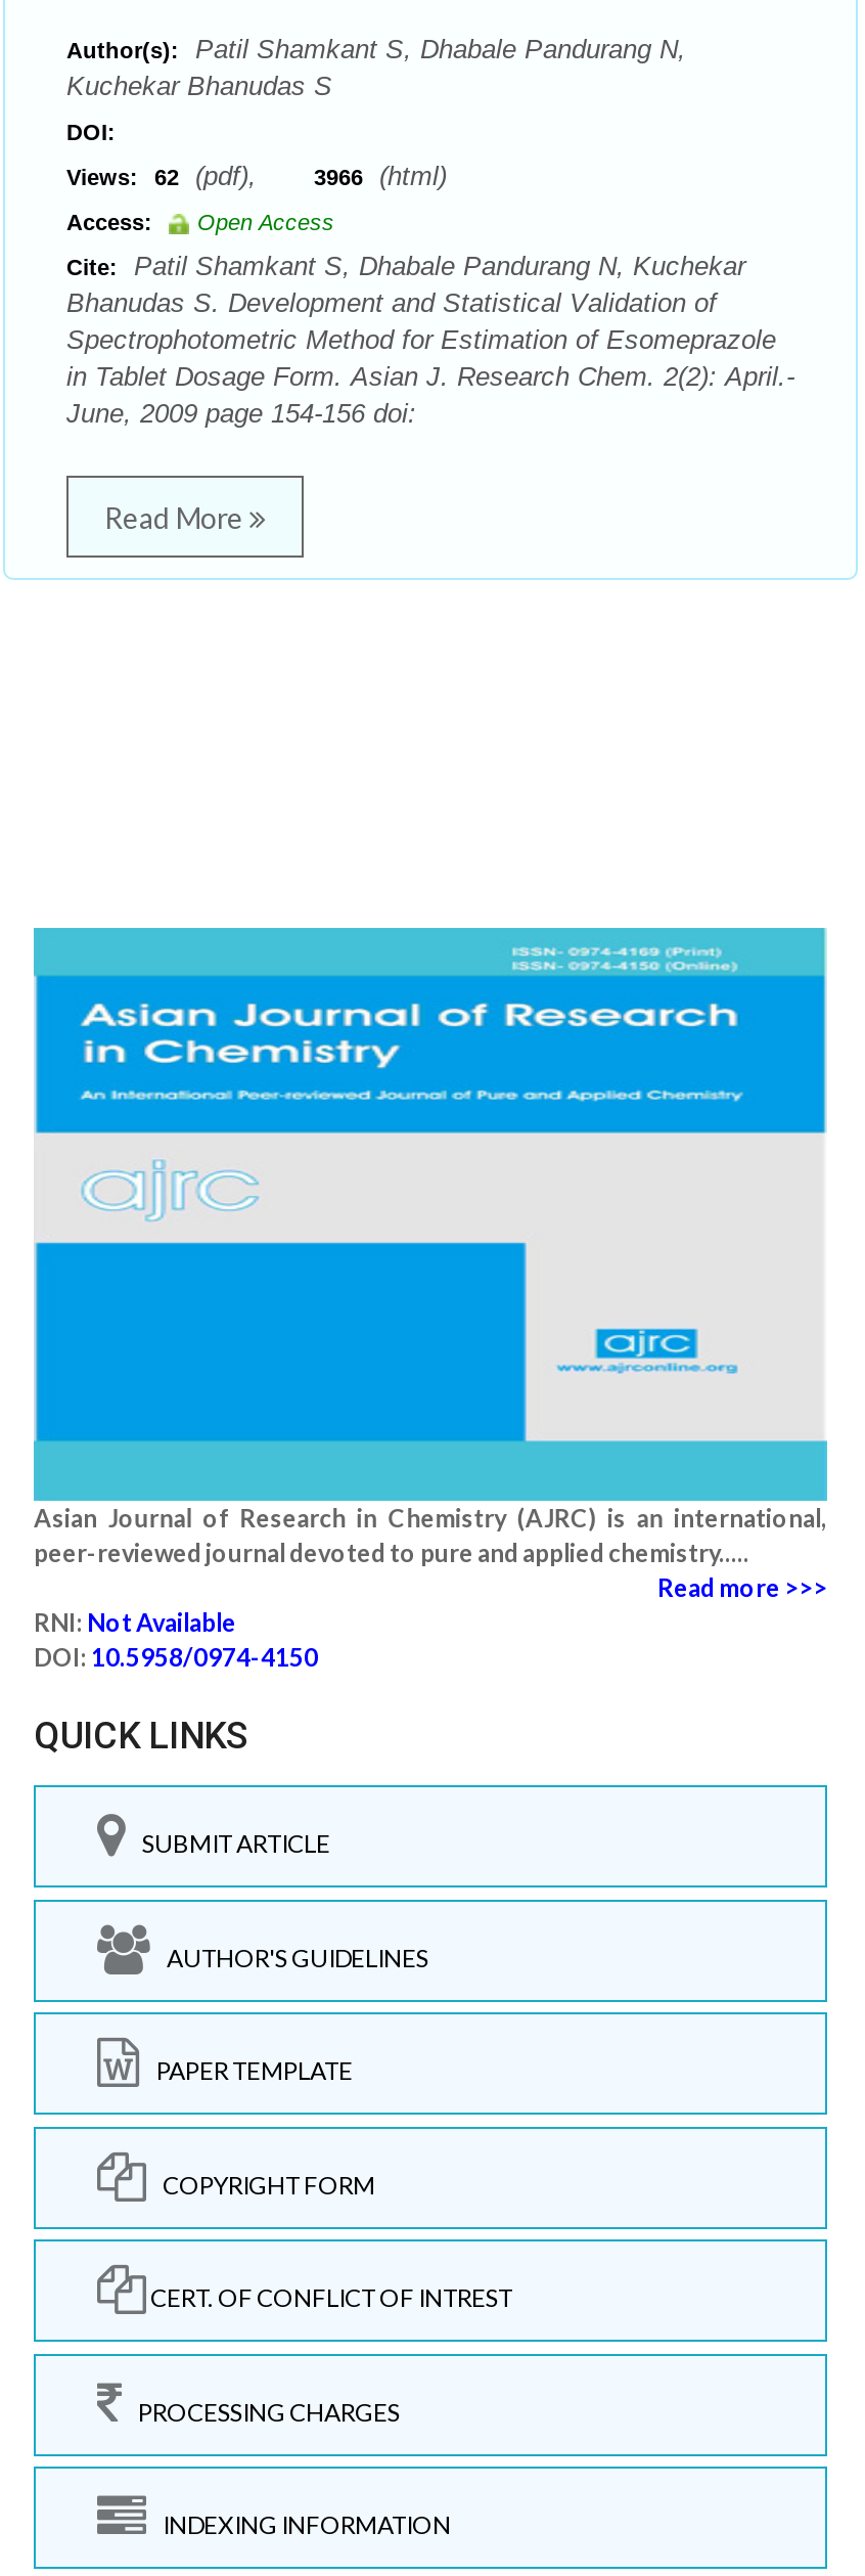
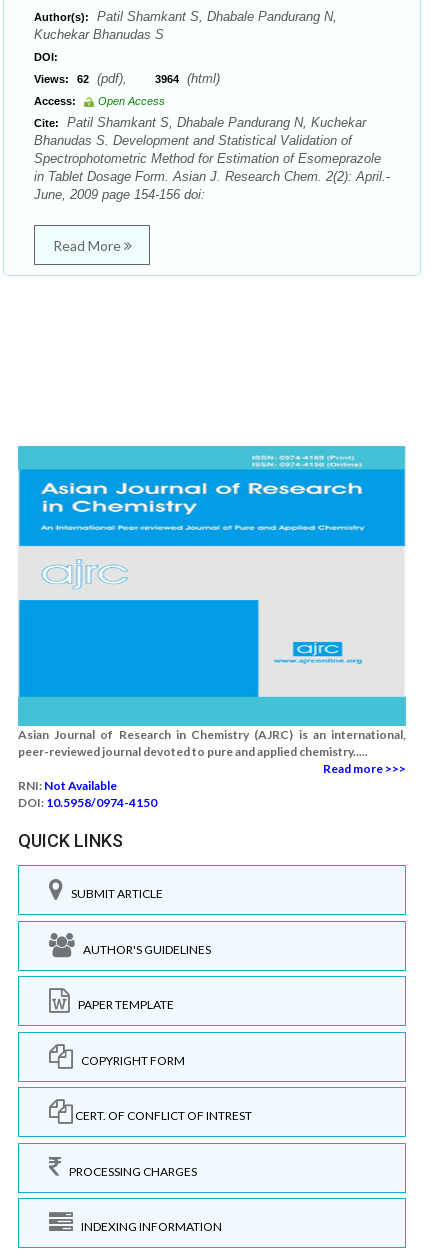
[66,161,447,191] Views: 62 (pdf), 3966 (html) -> [34,71,220,86] Views: 62 (pdf), 3964 (html)

